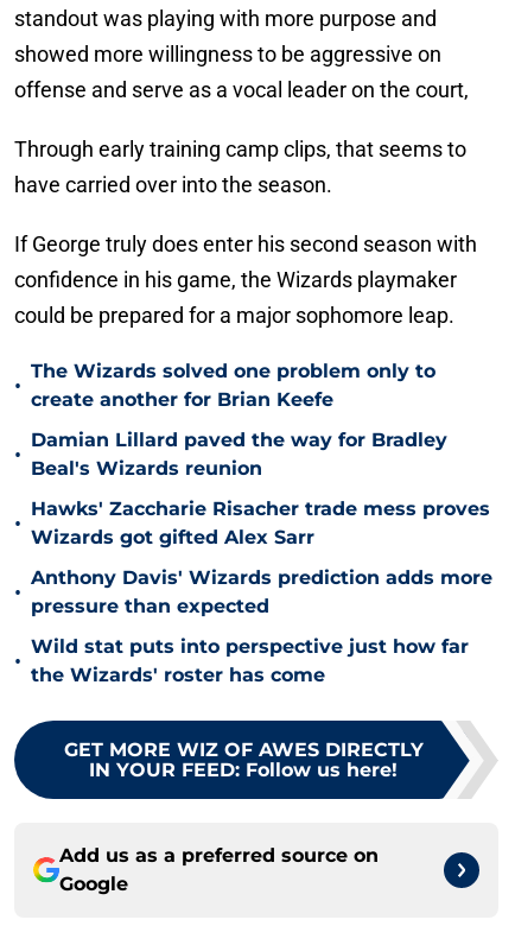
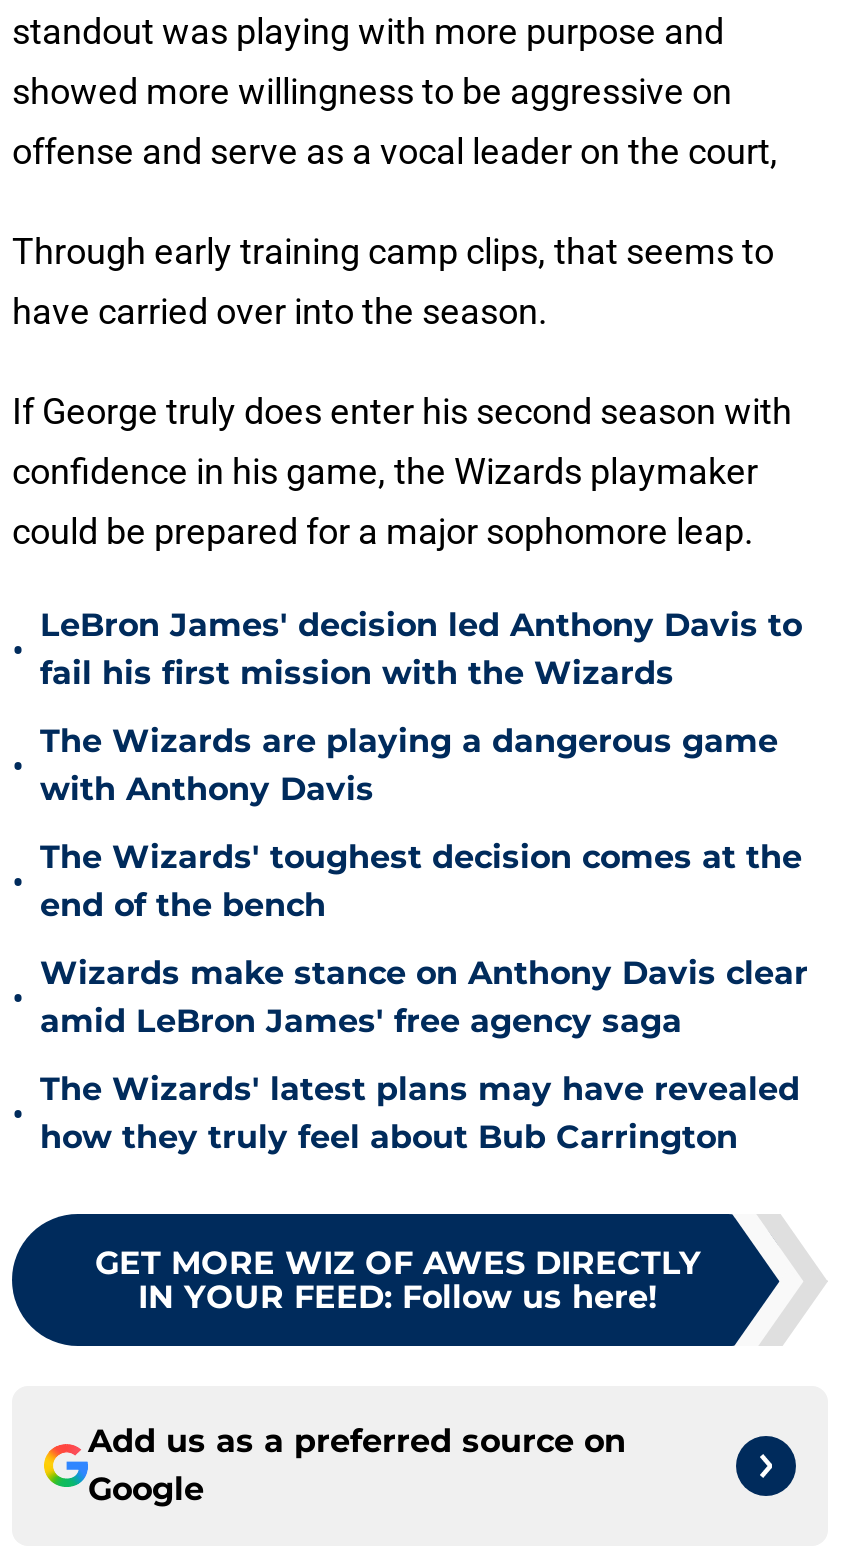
[31,360,435,411] The Wizards solved one problem only to | create another for Brian Keefe -> [40,606,802,692] LeBron James' decision led Anthony Davis to | fail his first mission with the Wizards
[31,429,447,480] Damian Lillard paved the way for Bradley | Beal's Wizards reunion -> [40,722,778,808] The Wizards are playing a dangerous game | with Anthony Davis
[31,497,490,548] Hawks' Zaccharie Risacher trade mess proves | Wizards got gifted Alex Sarr -> [40,838,802,924] The Wizards' toughest decision comes at the | end of the bench
[31,566,492,617] Anthony Davis' Wizards prediction adds more | pressure than expected -> [40,954,808,1040] Wizards make stance on Anthony Davis clear | amid LeBron James' free agency saga
[31,635,469,686] Wild stat puts into perspective just how far | the Wizards' roster has come -> [40,1070,800,1156] The Wizards' latest plans may have revealed | how they truly feel about Bub Carrington

